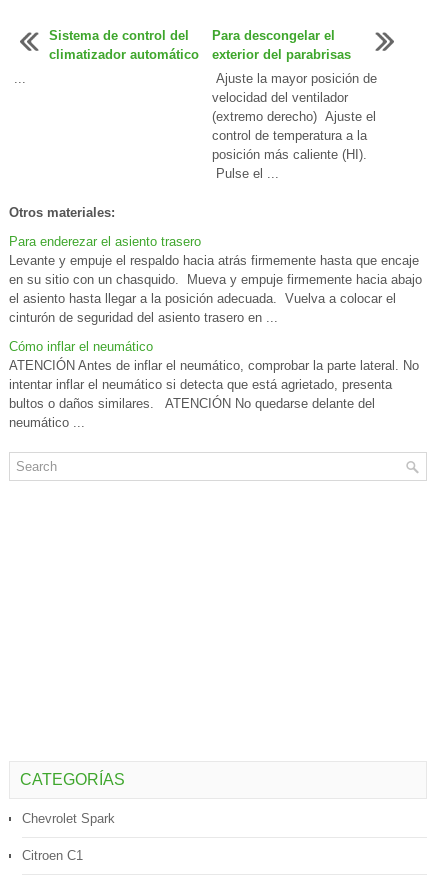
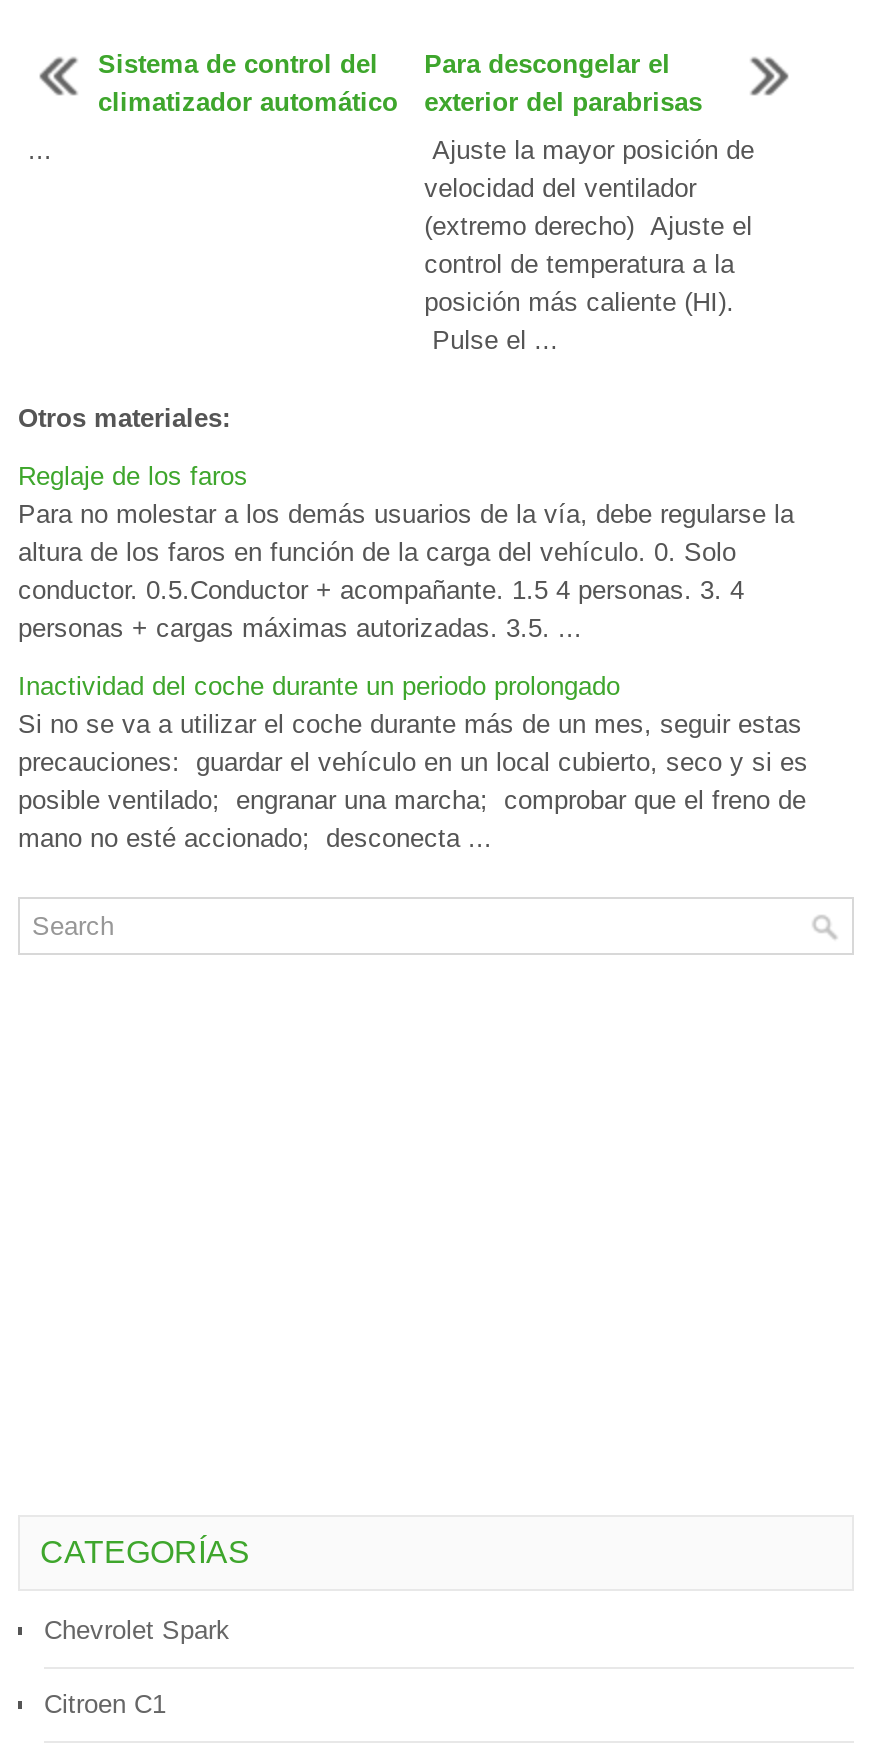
[9,234,422,325] Para enderezar el asiento trasero | Levante y empuje el respaldo hacia atrás firmemente hasta que encaje | en su sitio con un chasquido. Mueva y empuje firmemente hacia abajo | el asiento hasta llegar a la posición adecuada. Vuelva a colocar el | cinturón de seguridad del asiento trasero en ... -> [18,461,794,643] Reglaje de los faros | Para no molestar a los demás usuarios de la vía, debe regularse la | altura de los faros en función de la carga del vehículo. 0. Solo | conductor. 0.5.Conductor + acompañante. 1.5 4 personas. 3. 4 | personas + cargas máximas autorizadas. 3.5. ...
[9,339,419,430] Cómo inflar el neumático | ATENCIÓN Antes de inflar el neumático, comprobar la parte lateral. No | intentar inflar el neumático si detecta que está agrietado, presenta | bultos o daños similares. ATENCIÓN No quedarse delante del | neumático ... -> [18,671,808,853] Inactividad del coche durante un periodo prolongado | Si no se va a utilizar el coche durante más de un mes, seguir estas | precauciones: guardar el vehículo en un local cubierto, seco y si es | posible ventilado; engranar una marcha; comprobar que el freno de | mano no esté accionado; desconecta ...

